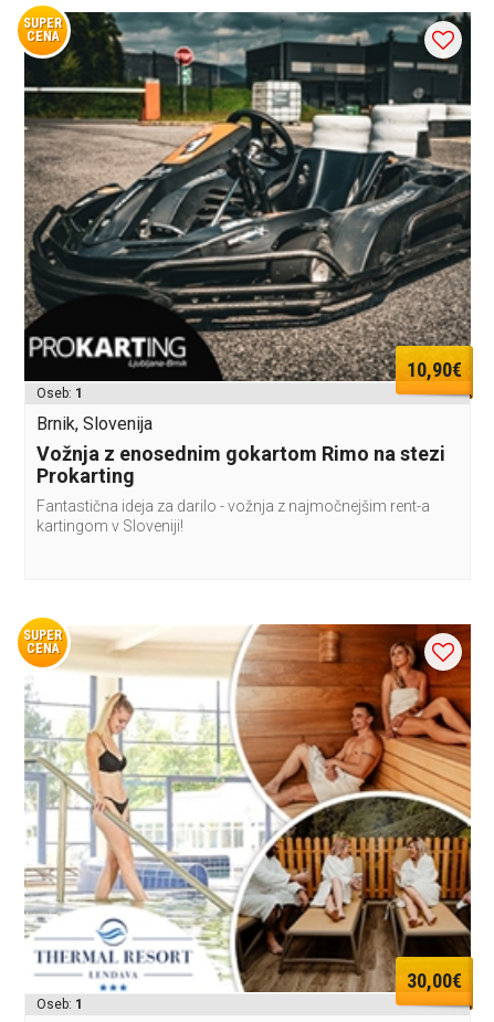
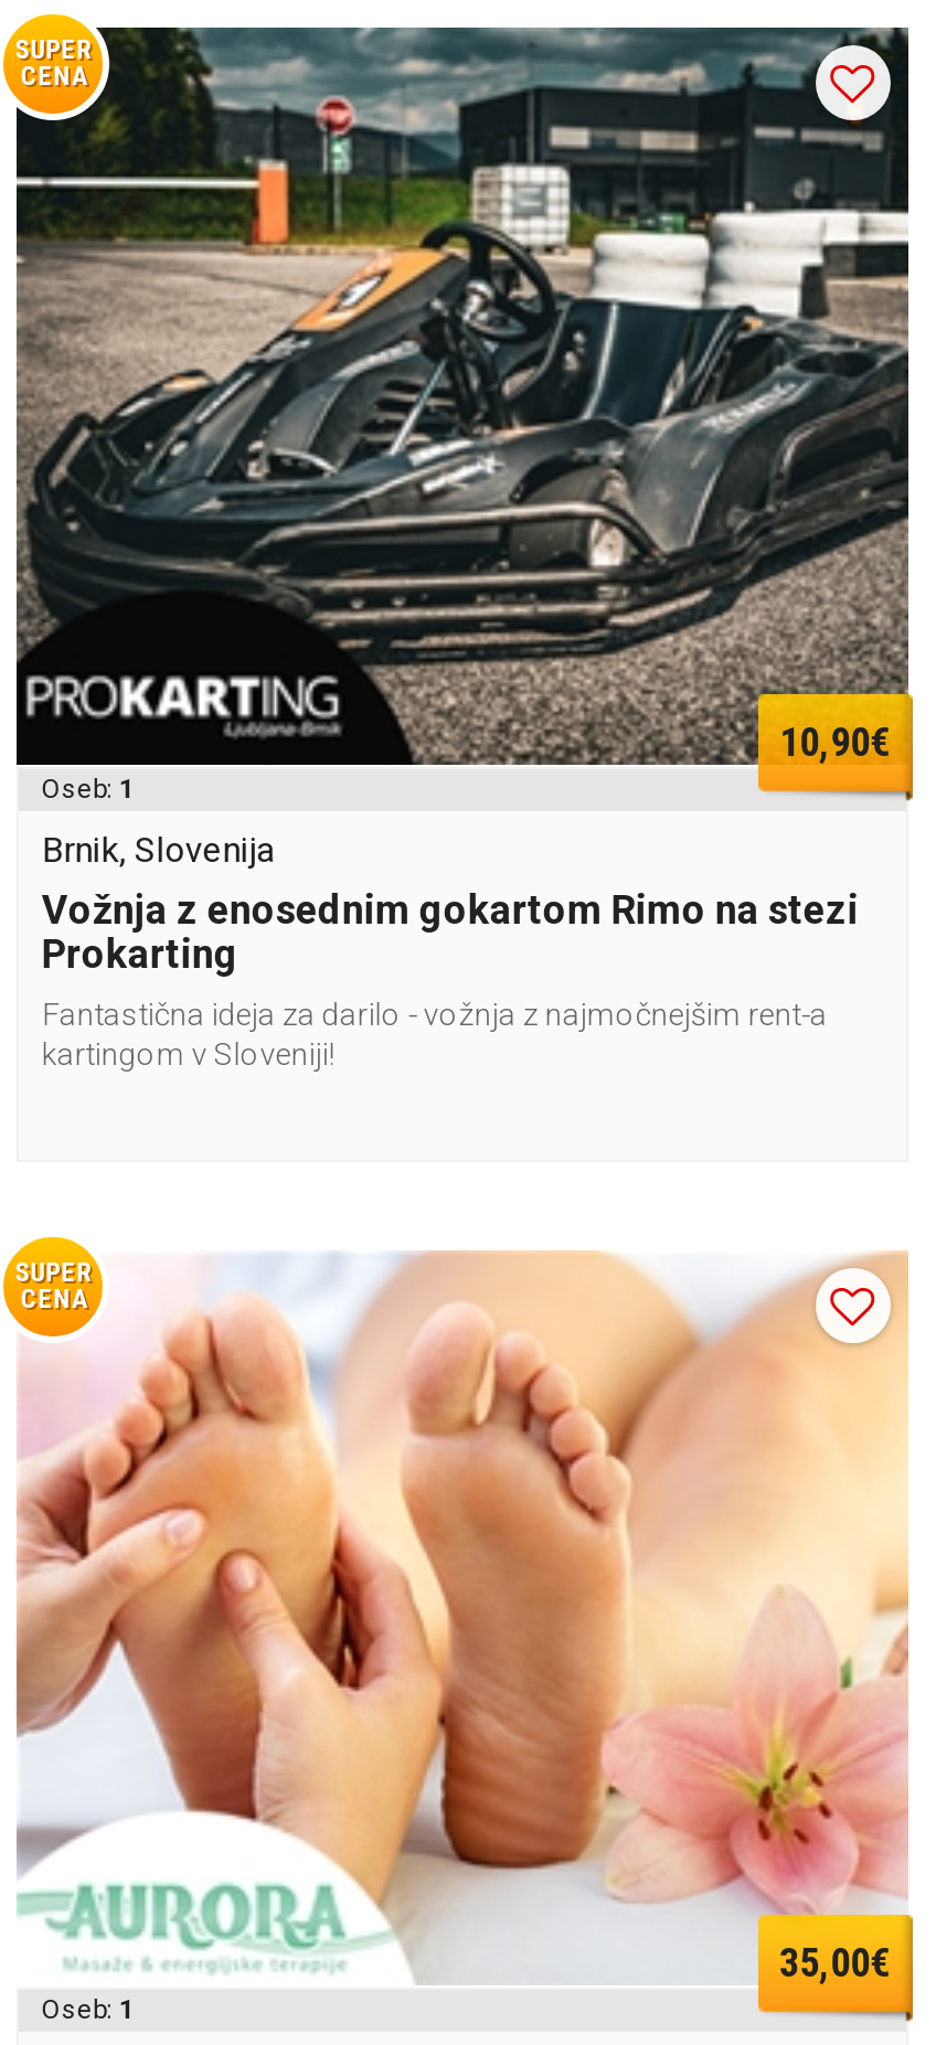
[24,623,472,993] [image] | 30,00€ -> [14,1250,908,1987] [image] | 35,00€

